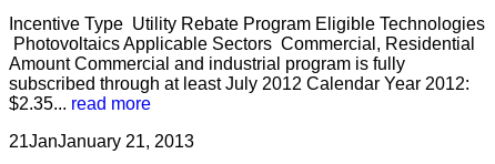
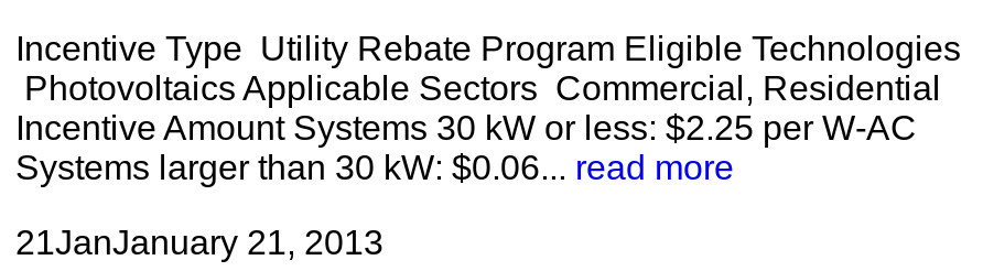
[9,55,469,113] Amount Commercial and industrial program is fully | subscribed through at least July 2012 Calendar Year 2012: | $2.35... read more -> [15,108,917,186] Incentive Amount Systems 30 kW or less: $2.25 per W-AC | Systems larger than 30 kW: $0.06... read more

